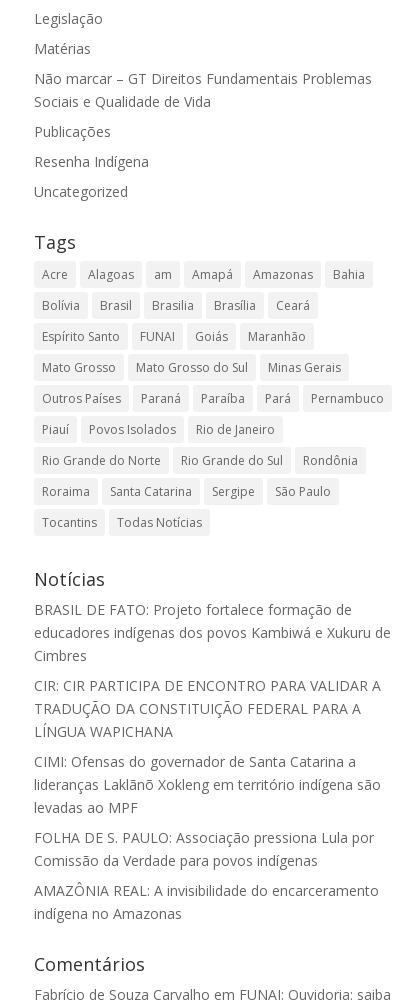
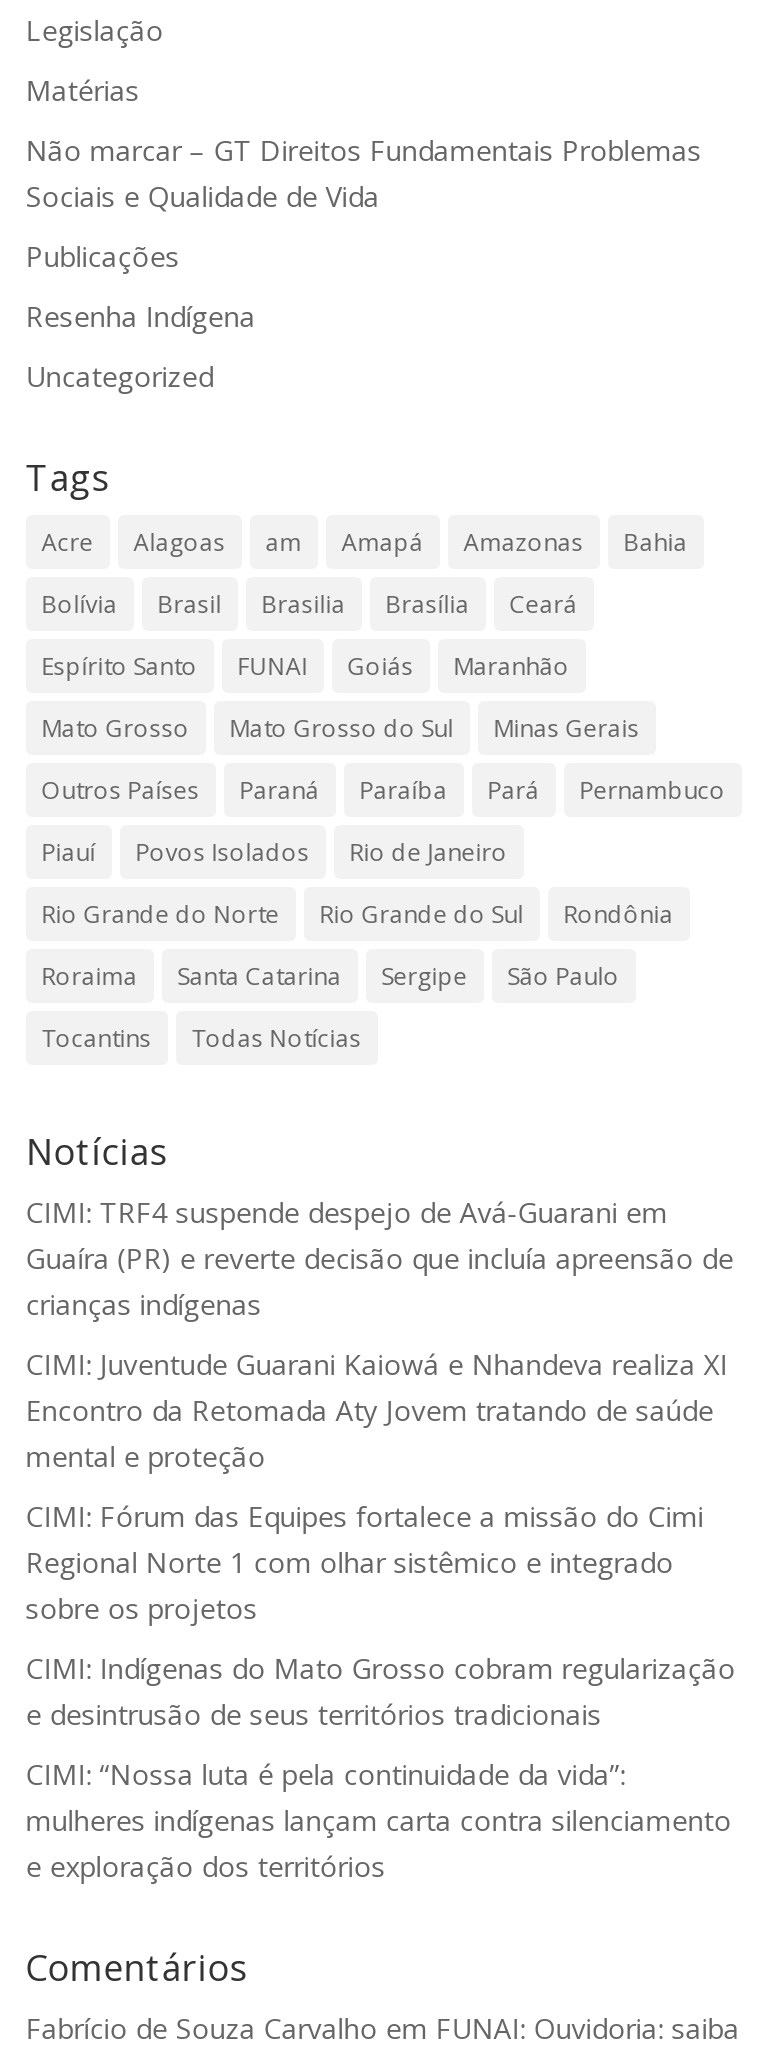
[34,600,391,665] BRASIL DE FATO: Projeto fortalece formação de | educadores indígenas dos povos Kambiwá e Xukuru de | Cimbres -> [26,1194,734,1324] CIMI: TRF4 suspende despejo de Avá-Guarani em | Guaíra (PR) e reverte decisão que incluía apreensão de | crianças indígenas
[34,676,381,741] CIR: CIR PARTICIPA DE ENCONTRO PARA VALIDAR A | TRADUÇÃO DA CONSTITUIÇÃO FEDERAL PARA A | LÍNGUA WAPICHANA -> [26,1346,728,1476] CIMI: Juventude Guarani Kaiowá e Nhandeva realiza XI | Encontro da Retomada Aty Jovem tratando de saúde | mental e proteção
[34,752,381,817] CIMI: Ofensas do governador de Santa Catarina a | lideranças Laklãnõ Xokleng em território indígena são | levadas ao MPF -> [26,1498,704,1628] CIMI: Fórum das Equipes fortalece a missão do Cimi | Regional Norte 1 com olhar sistêmico e integrado | sobre os projetos
[34,828,374,870] FOLHA DE S. PAULO: Associação pressiona Lula por | Comissão da Verdade para povos indígenas -> [26,1650,736,1734] CIMI: Indígenas do Mato Grosso cobram regularização | e desintrusão de seus territórios tradicionais
[34,881,379,923] AMAZÔNIA REAL: A invisibilidade do encarceramento | indígena no Amazonas -> [26,1756,732,1886] CIMI: “Nossa luta é pela continuidade da vida”: | mulheres indígenas lançam carta contra silenciamento | e exploração dos territórios

